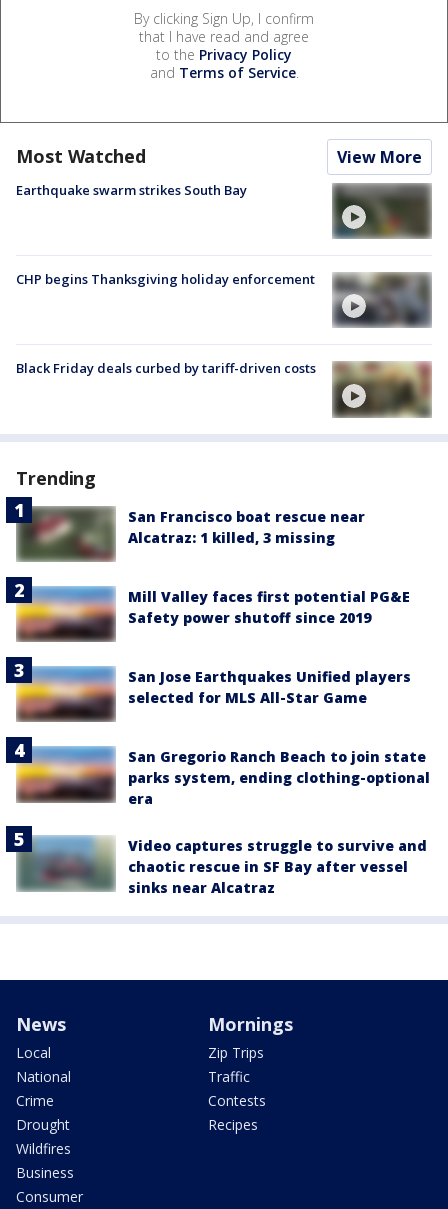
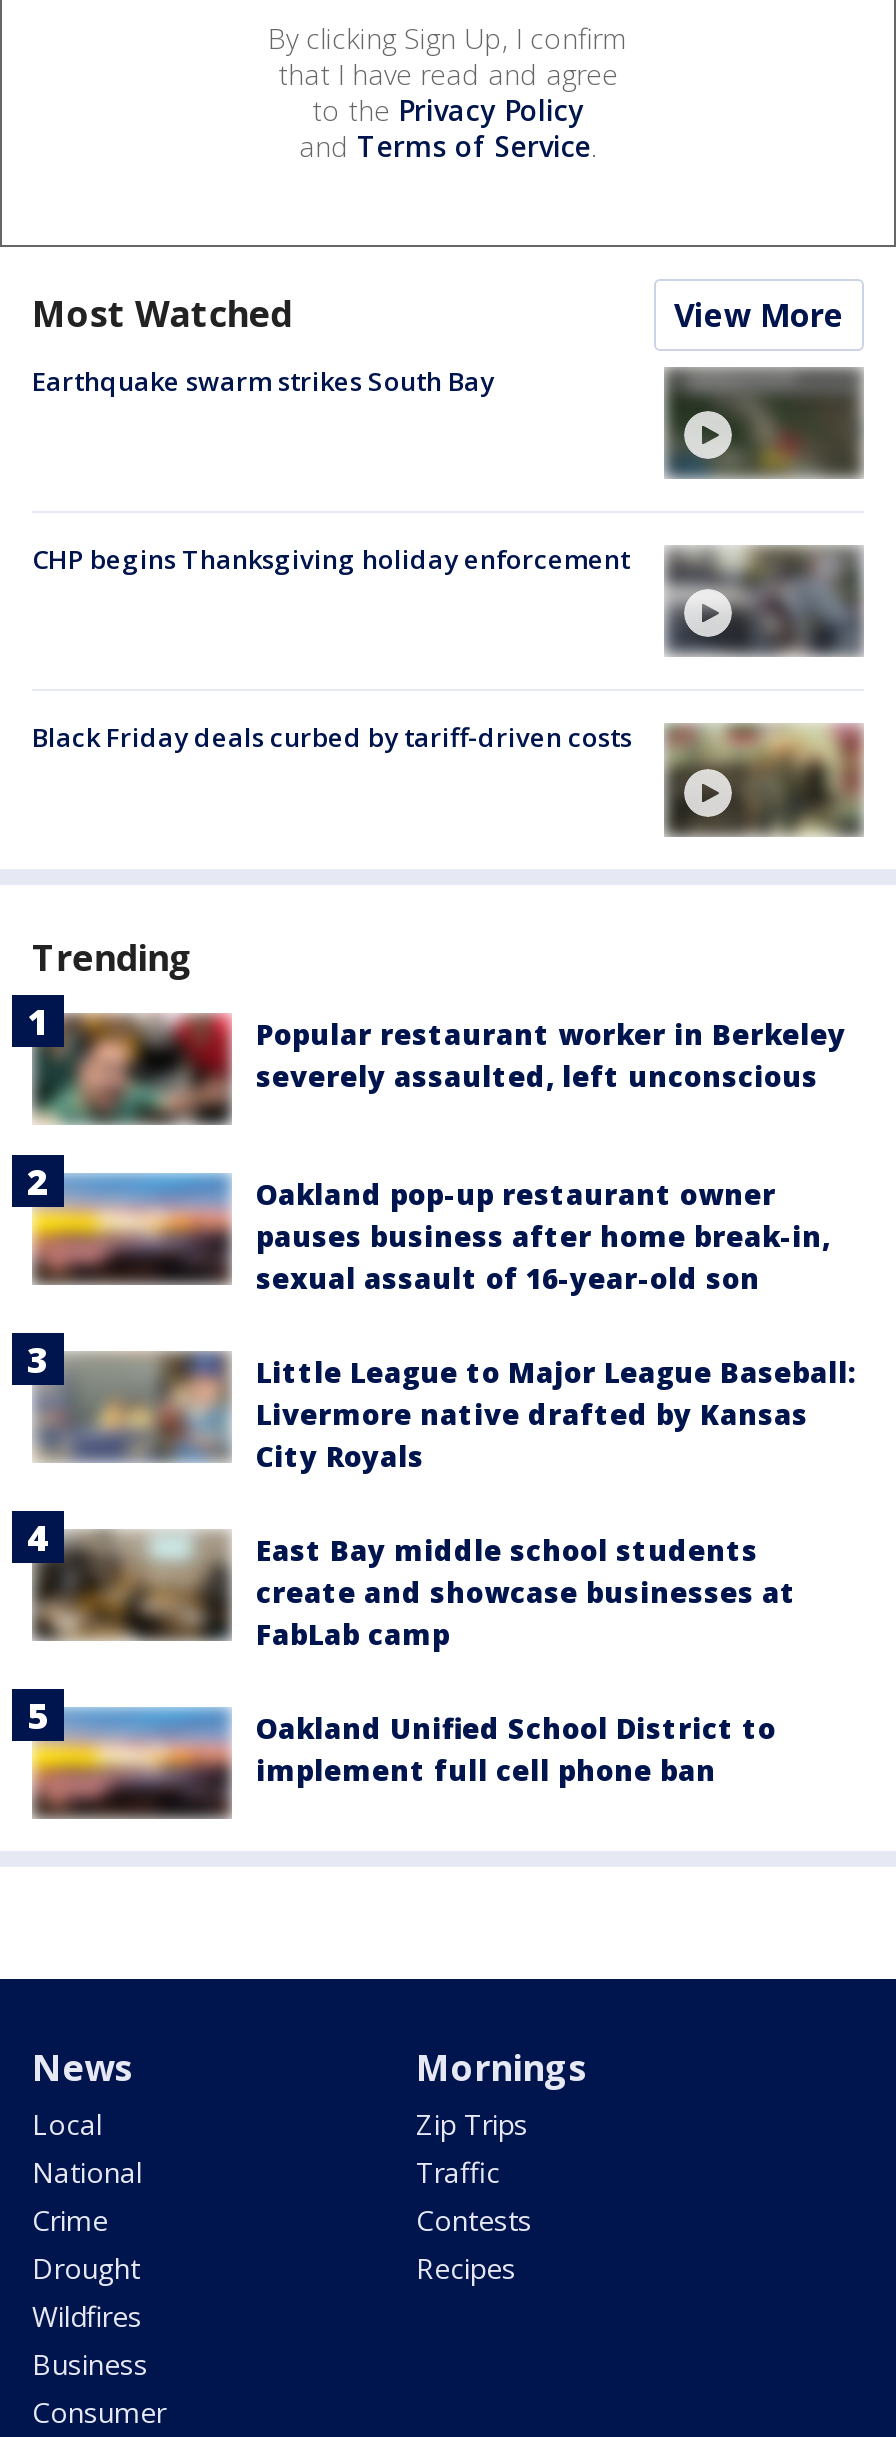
[18,506,365,562] [image] | San Francisco boat rescue near | Alcatraz: 1 killed, 3 missing -> [36,1013,846,1121] [image] | Popular restaurant worker in Berkeley | severely assaulted, left unconscious
[128,587,410,627] Mill Valley faces first potential PG&E | Safety power shutoff since 2019 -> [256,1175,830,1297] Oakland pop-up restaurant owner | pauses business after home break-in, | sexual assault of 16-year-old son
[16,666,411,722] [image] | San Jose Earthquakes Unified players | selected for MLS All-Star Game -> [32,1351,856,1475] [image] | Little League to Major League Baseball: | Livermore native drafted by Kansas | City Royals
[5,736,430,811] [image] | San Gregorio Ranch Beach to join state | parks system, ending clothing-optional | era -> [10,1493,796,1653] [image] | East Bay middle school students | create and showcase businesses at | FabLab camp
[5,825,427,900] [image] | Video captures struggle to survive and | chaotic rescue in SF Bay after vessel | sinks near Alcatraz -> [10,1671,776,1821] [image] | Oakland Unified School District to | implement full cell phone ban

